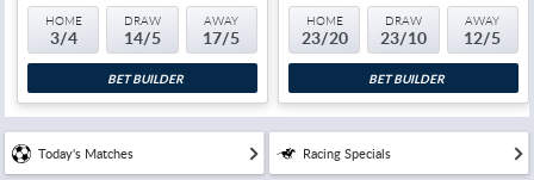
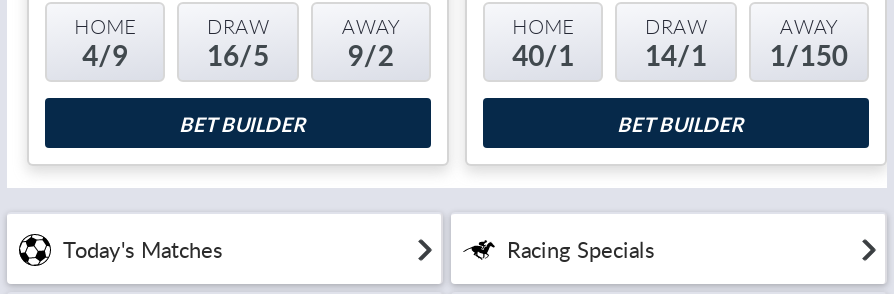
[50,26,77,49] 3/4 -> [82,36,128,74] 4/9
[124,26,161,49] 14/5 -> [207,36,269,74] 16/5
[203,26,240,49] 17/5 -> [348,36,394,74] 9/2
[301,26,348,49] 23/20 -> [512,36,574,74] 40/1
[380,26,427,49] 23/10 -> [645,36,707,74] 14/1
[464,26,501,49] 12/5 -> [770,36,848,74] 1/150

